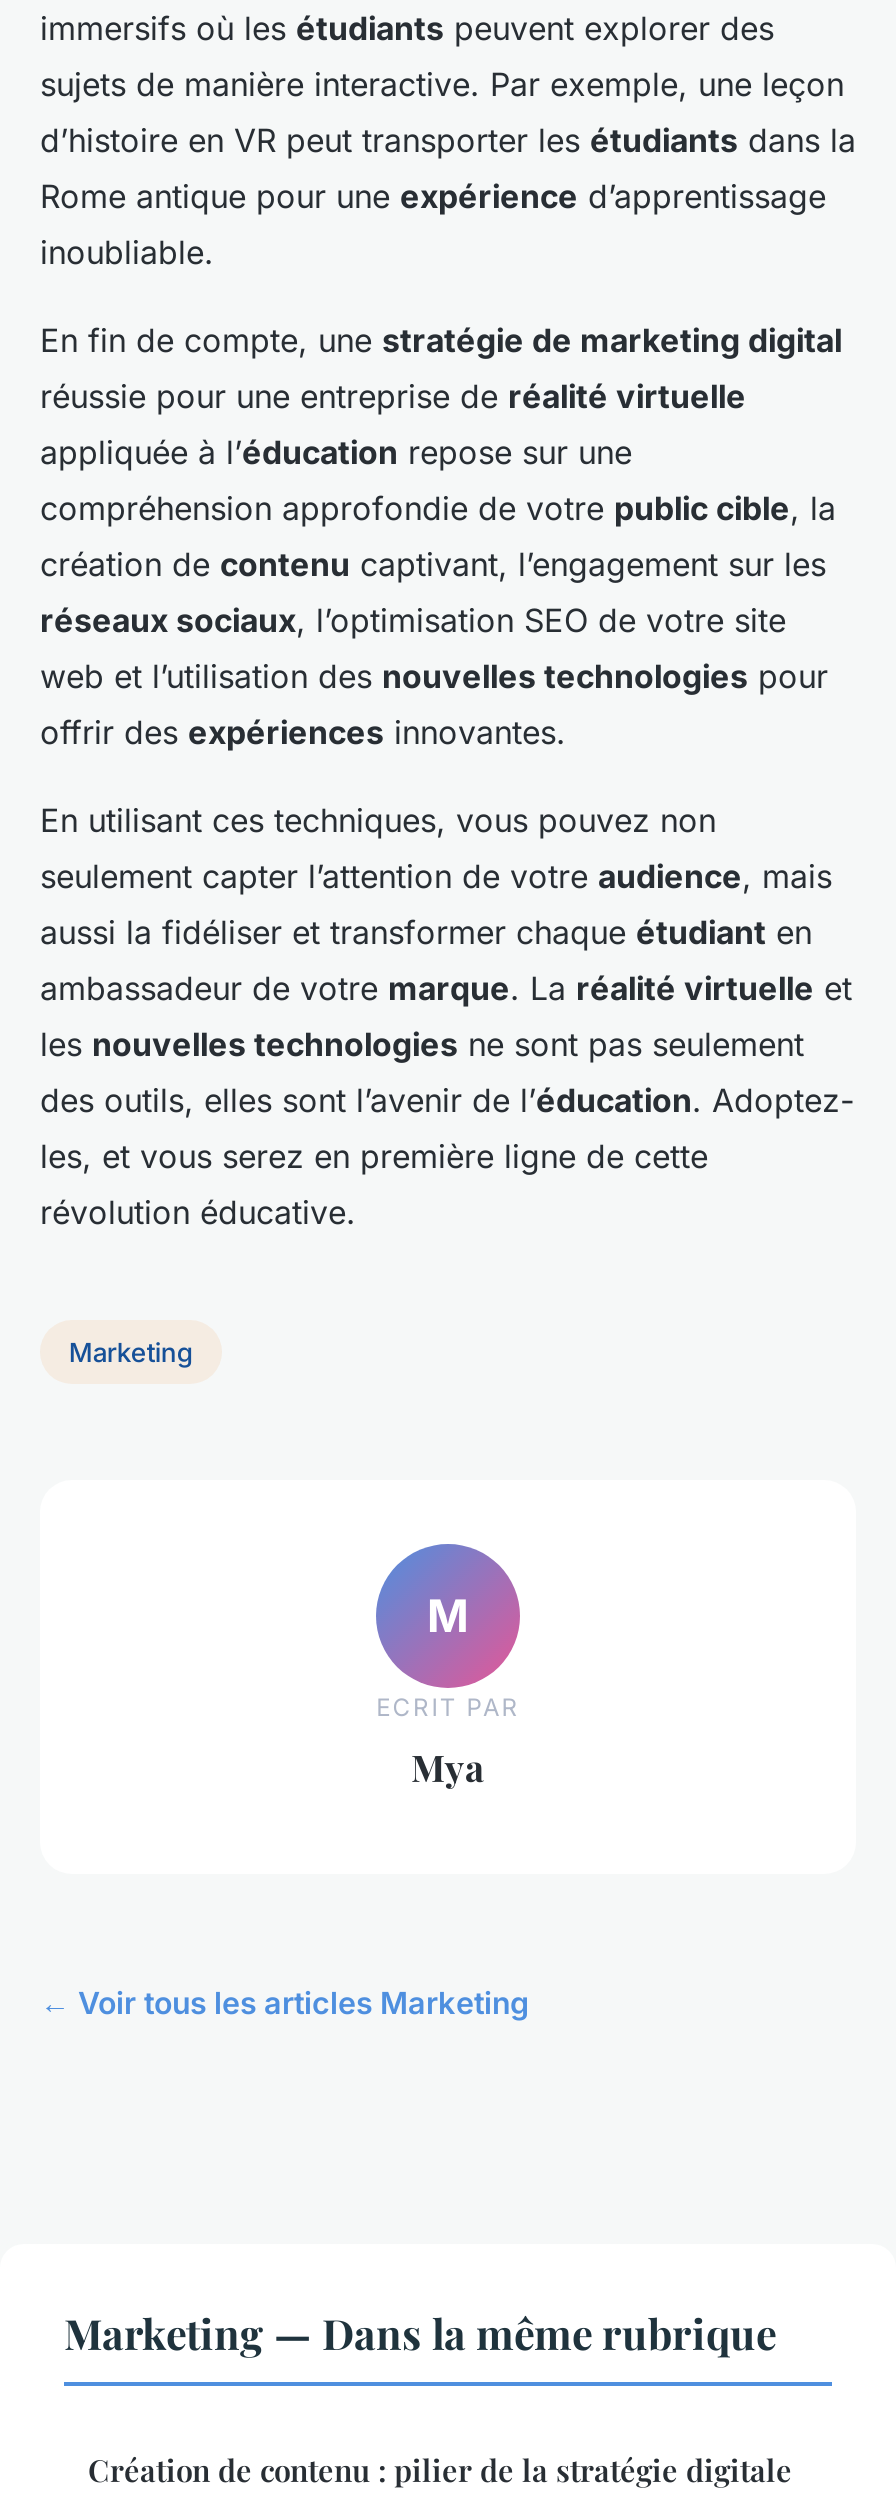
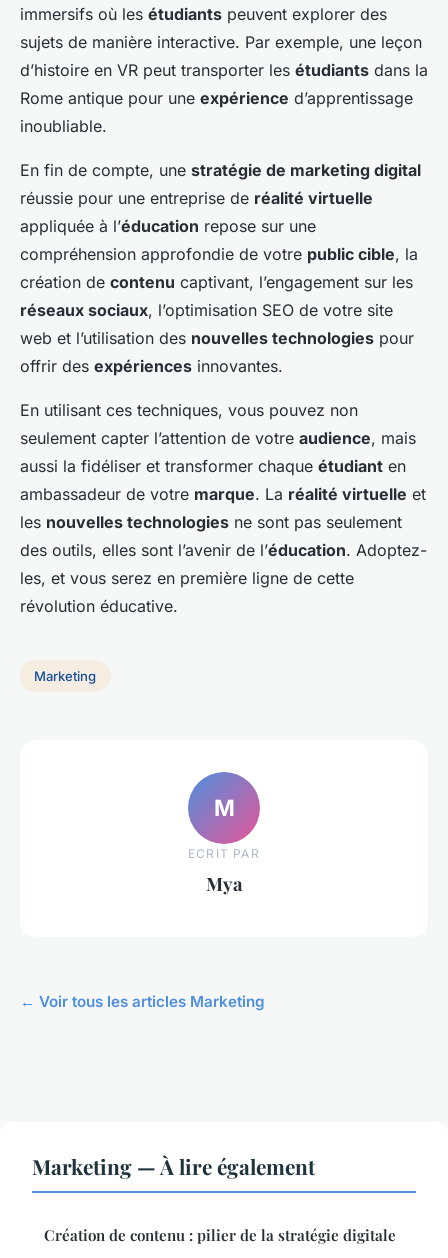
[64,2305,776,2361] Marketing — Dans la même rubrique -> [32,1152,315,1180] Marketing — À lire également

